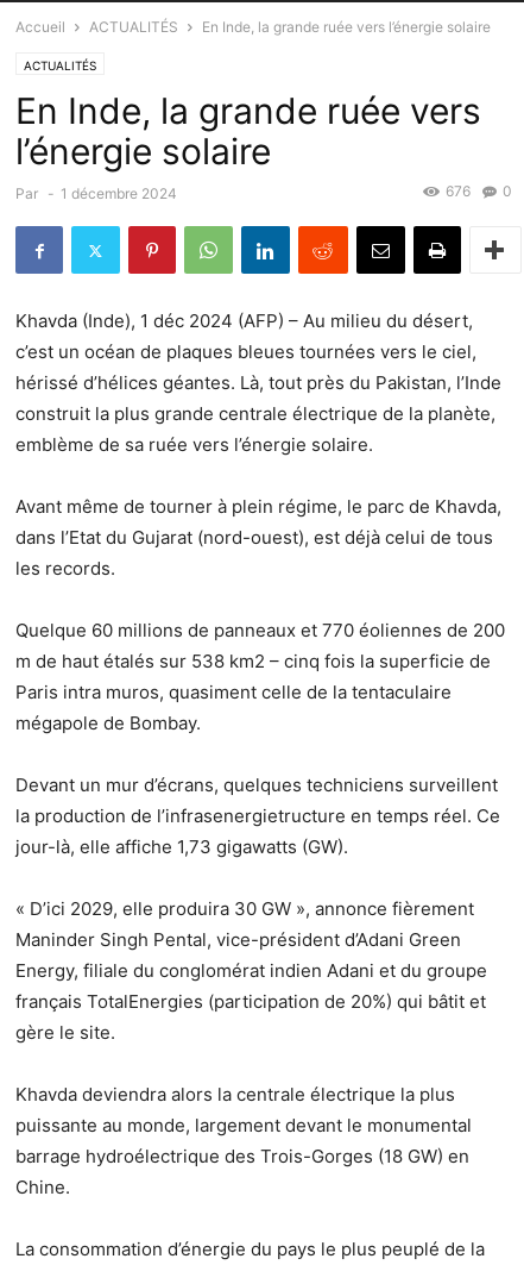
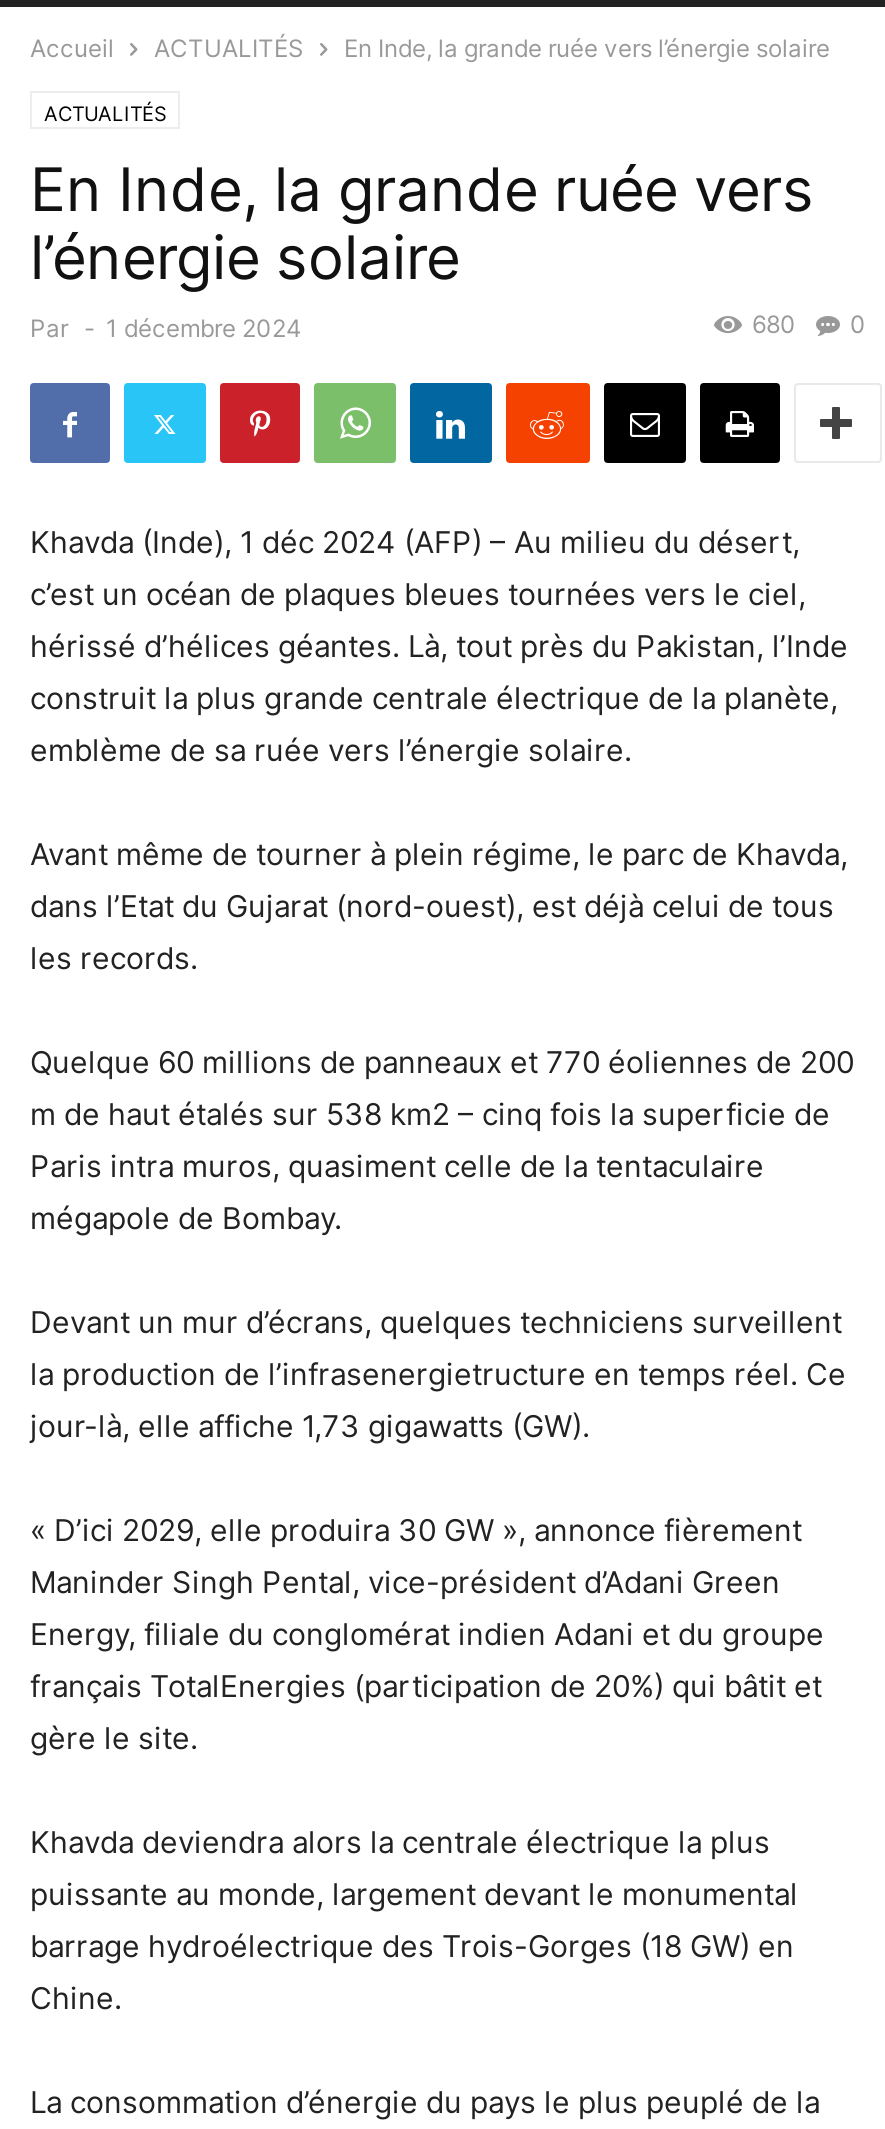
[446,182,512,200] 676 0 -> [752,309,866,339] 680 0

